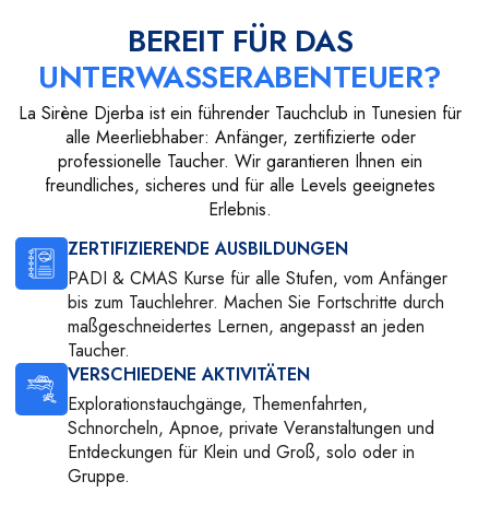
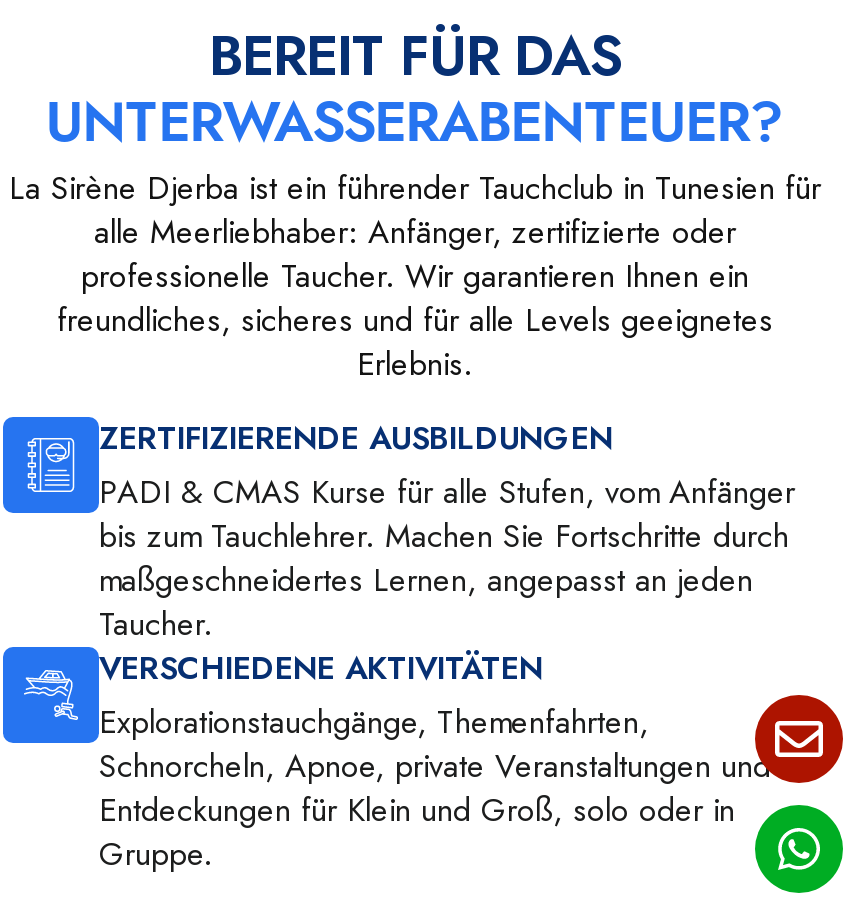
none -> [753,692,845,786] [image]
none -> [753,802,845,896] [image]

